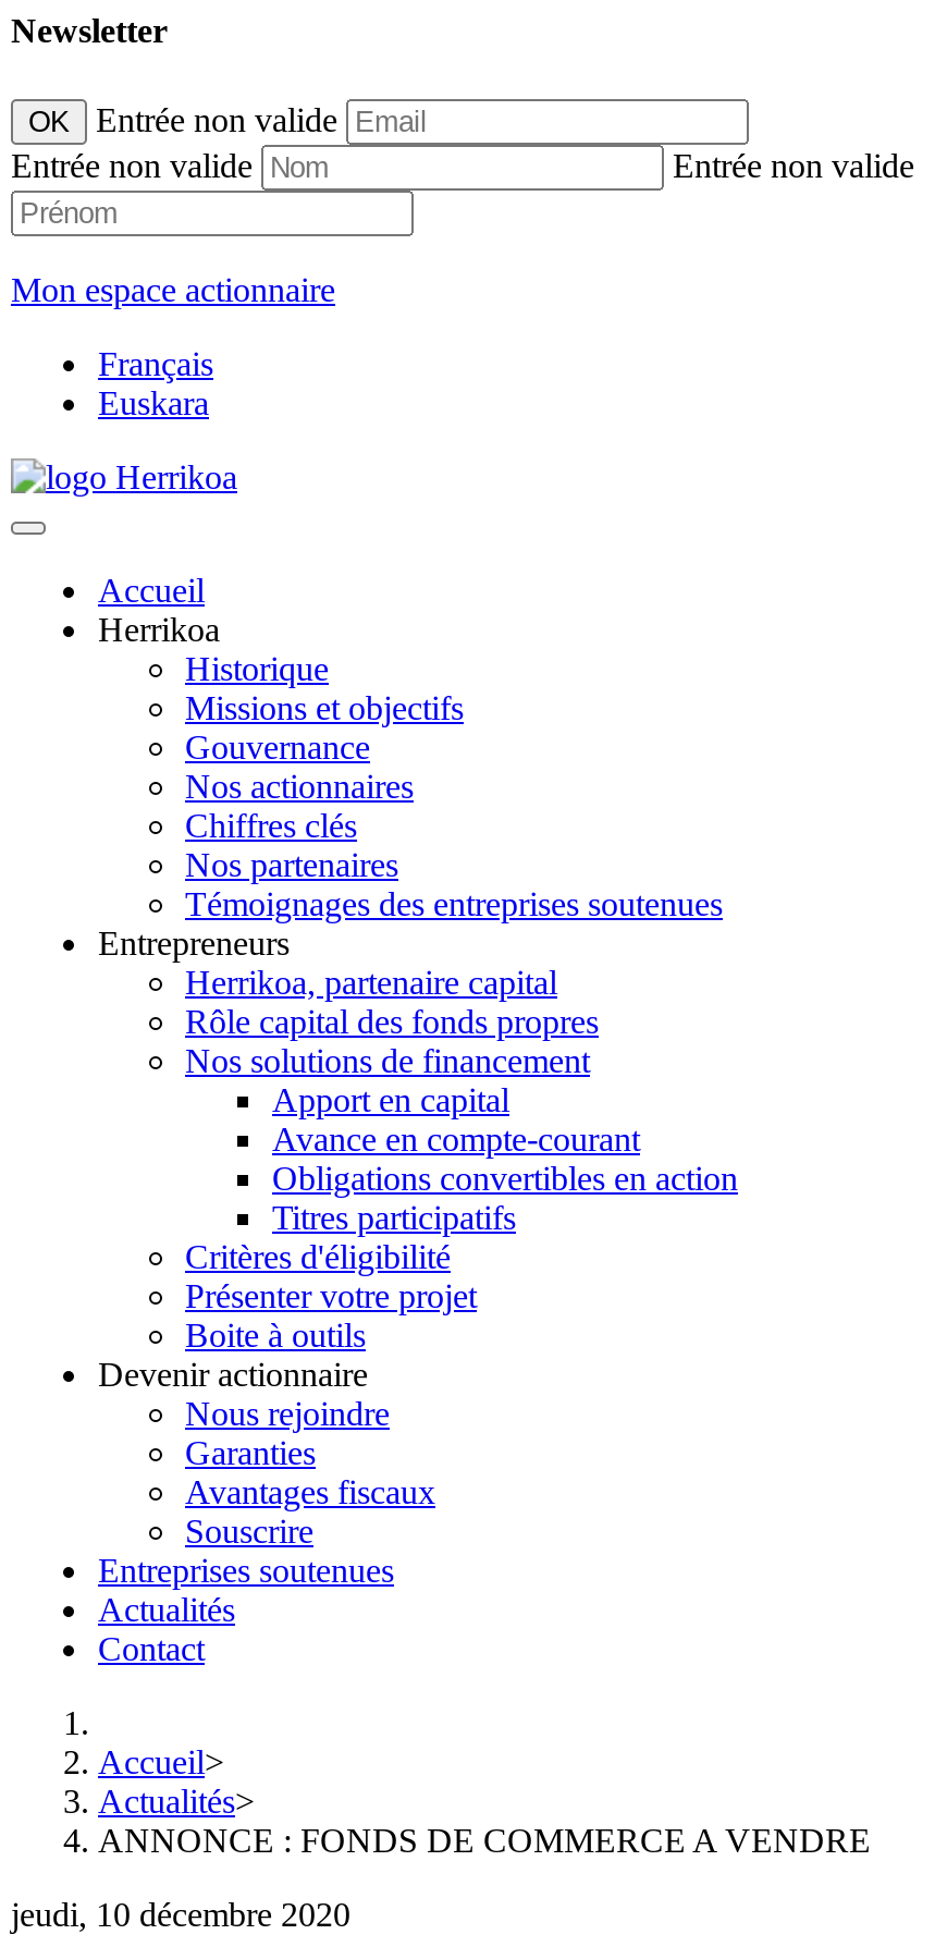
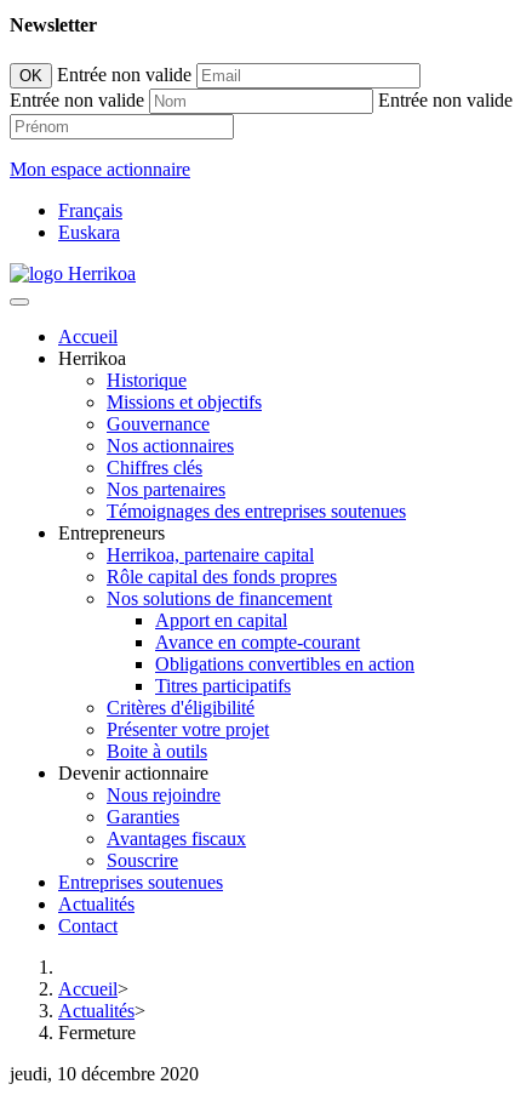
[98,1821,871,1858] ANNONCE : FONDS DE COMMERCE A VENDRE -> [58,1022,136,1042] Fermeture

